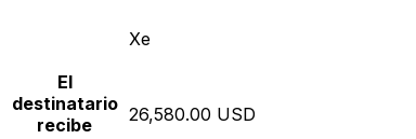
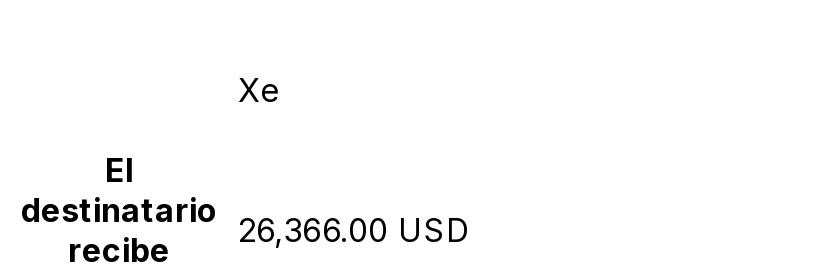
[11,92,256,135] destinatario recibe 26,580.00 USD -> [21,189,470,269] destinatario recibe 26,366.00 USD

